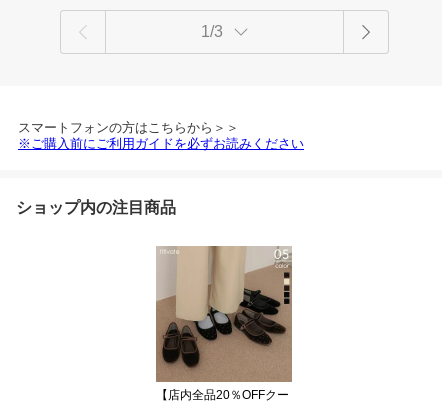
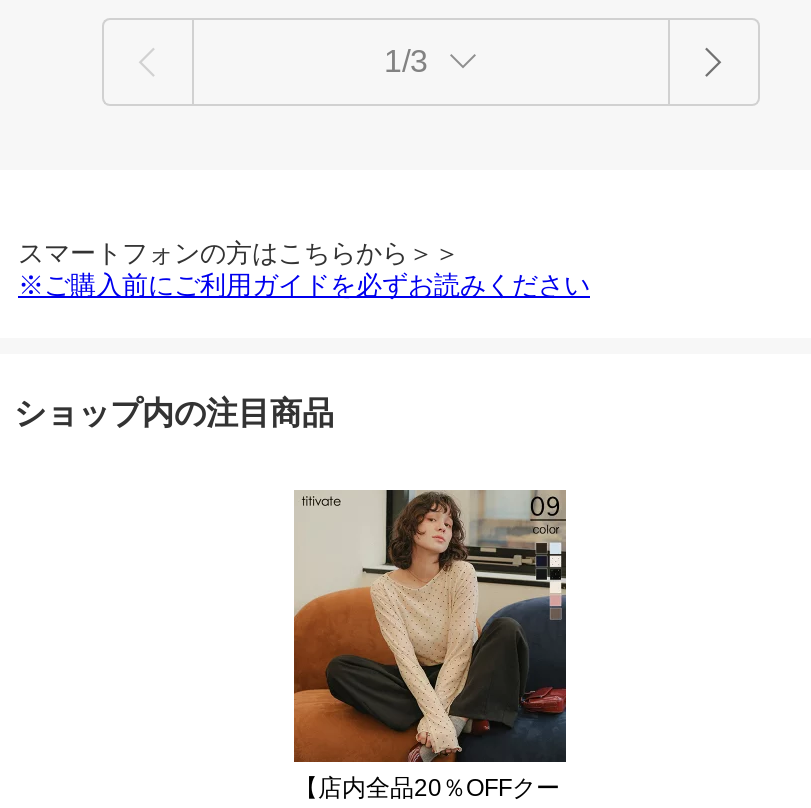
[156,246,293,383] [image] -> [294,488,568,764] [image]

